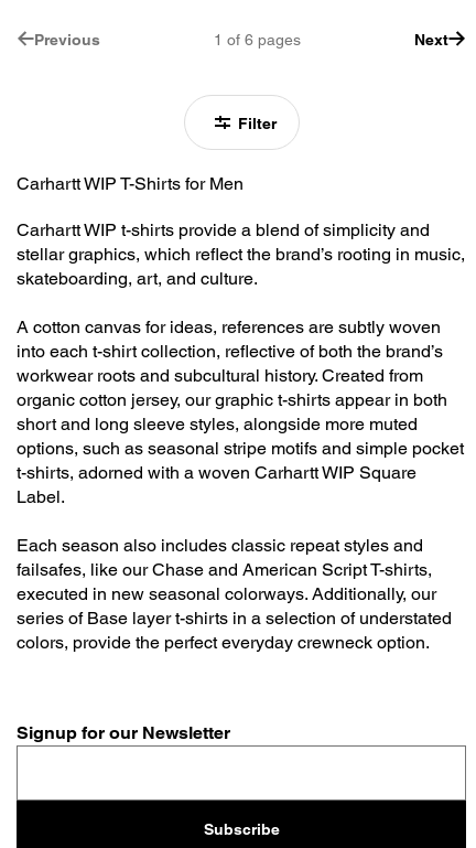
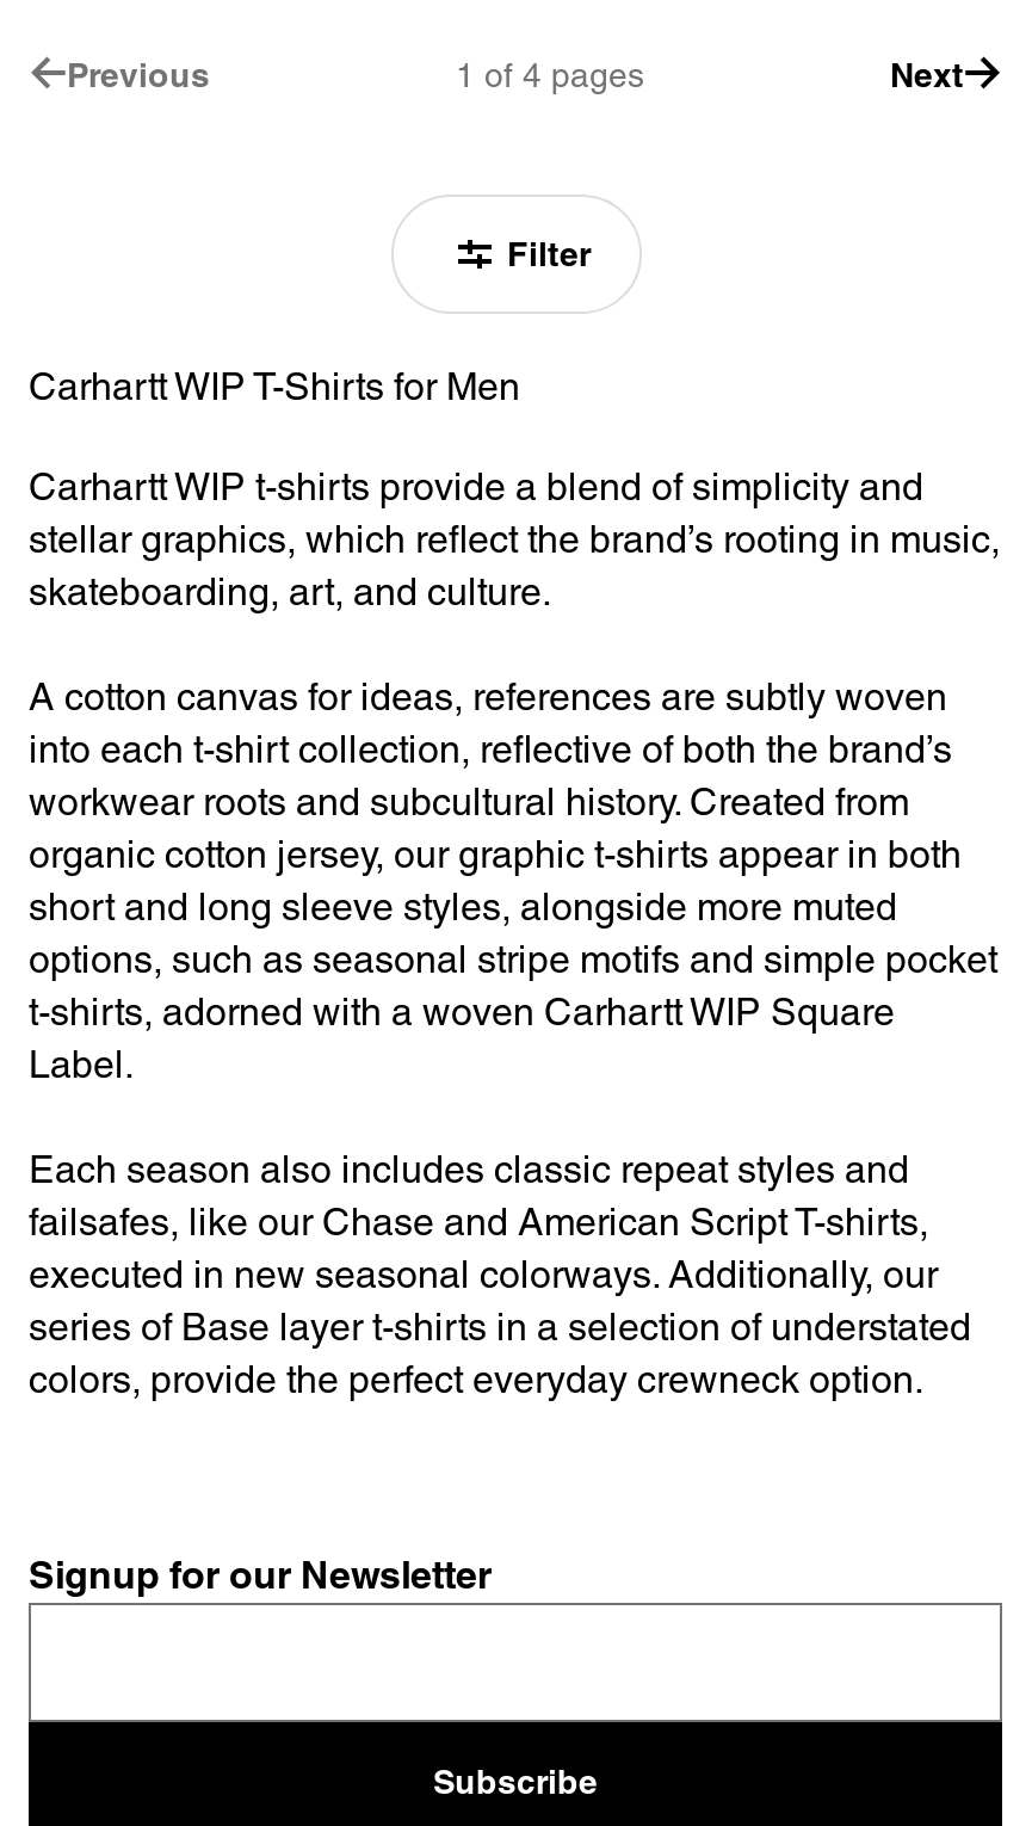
[214,31,301,49] 1 of 6 pages -> [456,55,644,94] 1 of 4 pages

